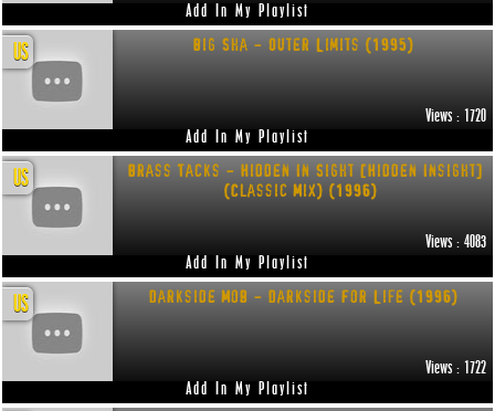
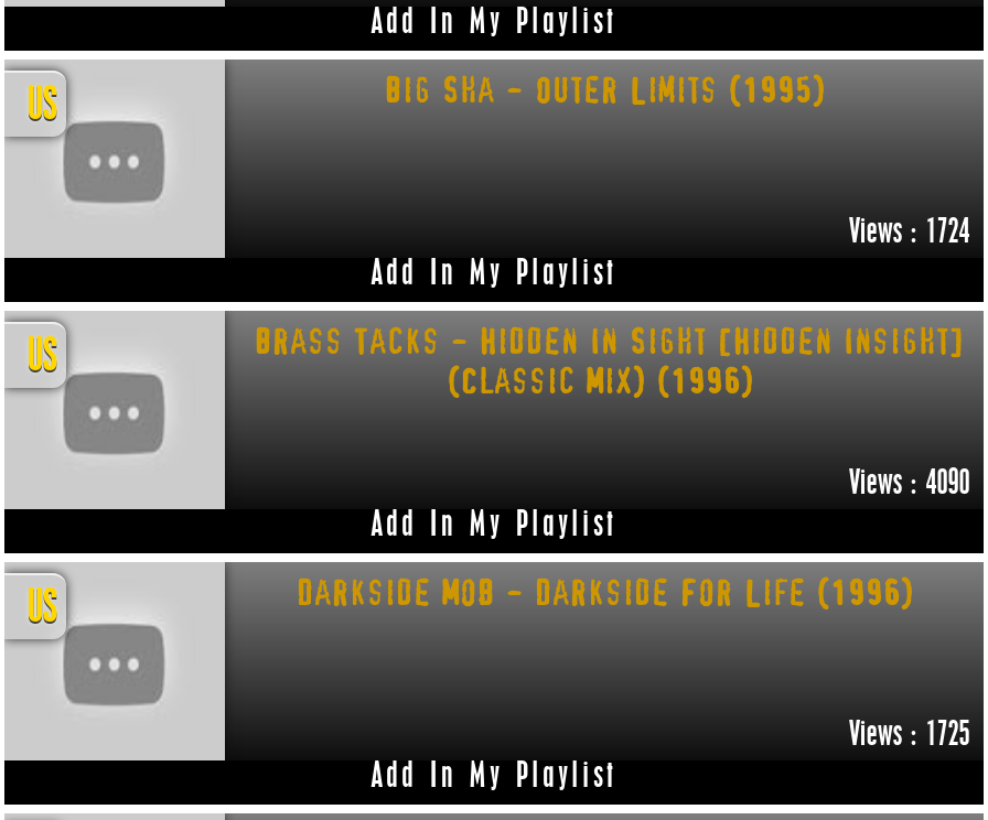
[425,109,486,125] Views : 1720 -> [849,218,970,249] Views : 1724
[425,235,486,251] Views : 4083 -> [849,470,970,500] Views : 4090
[425,361,486,377] Views : 1722 -> [849,721,970,752] Views : 1725

